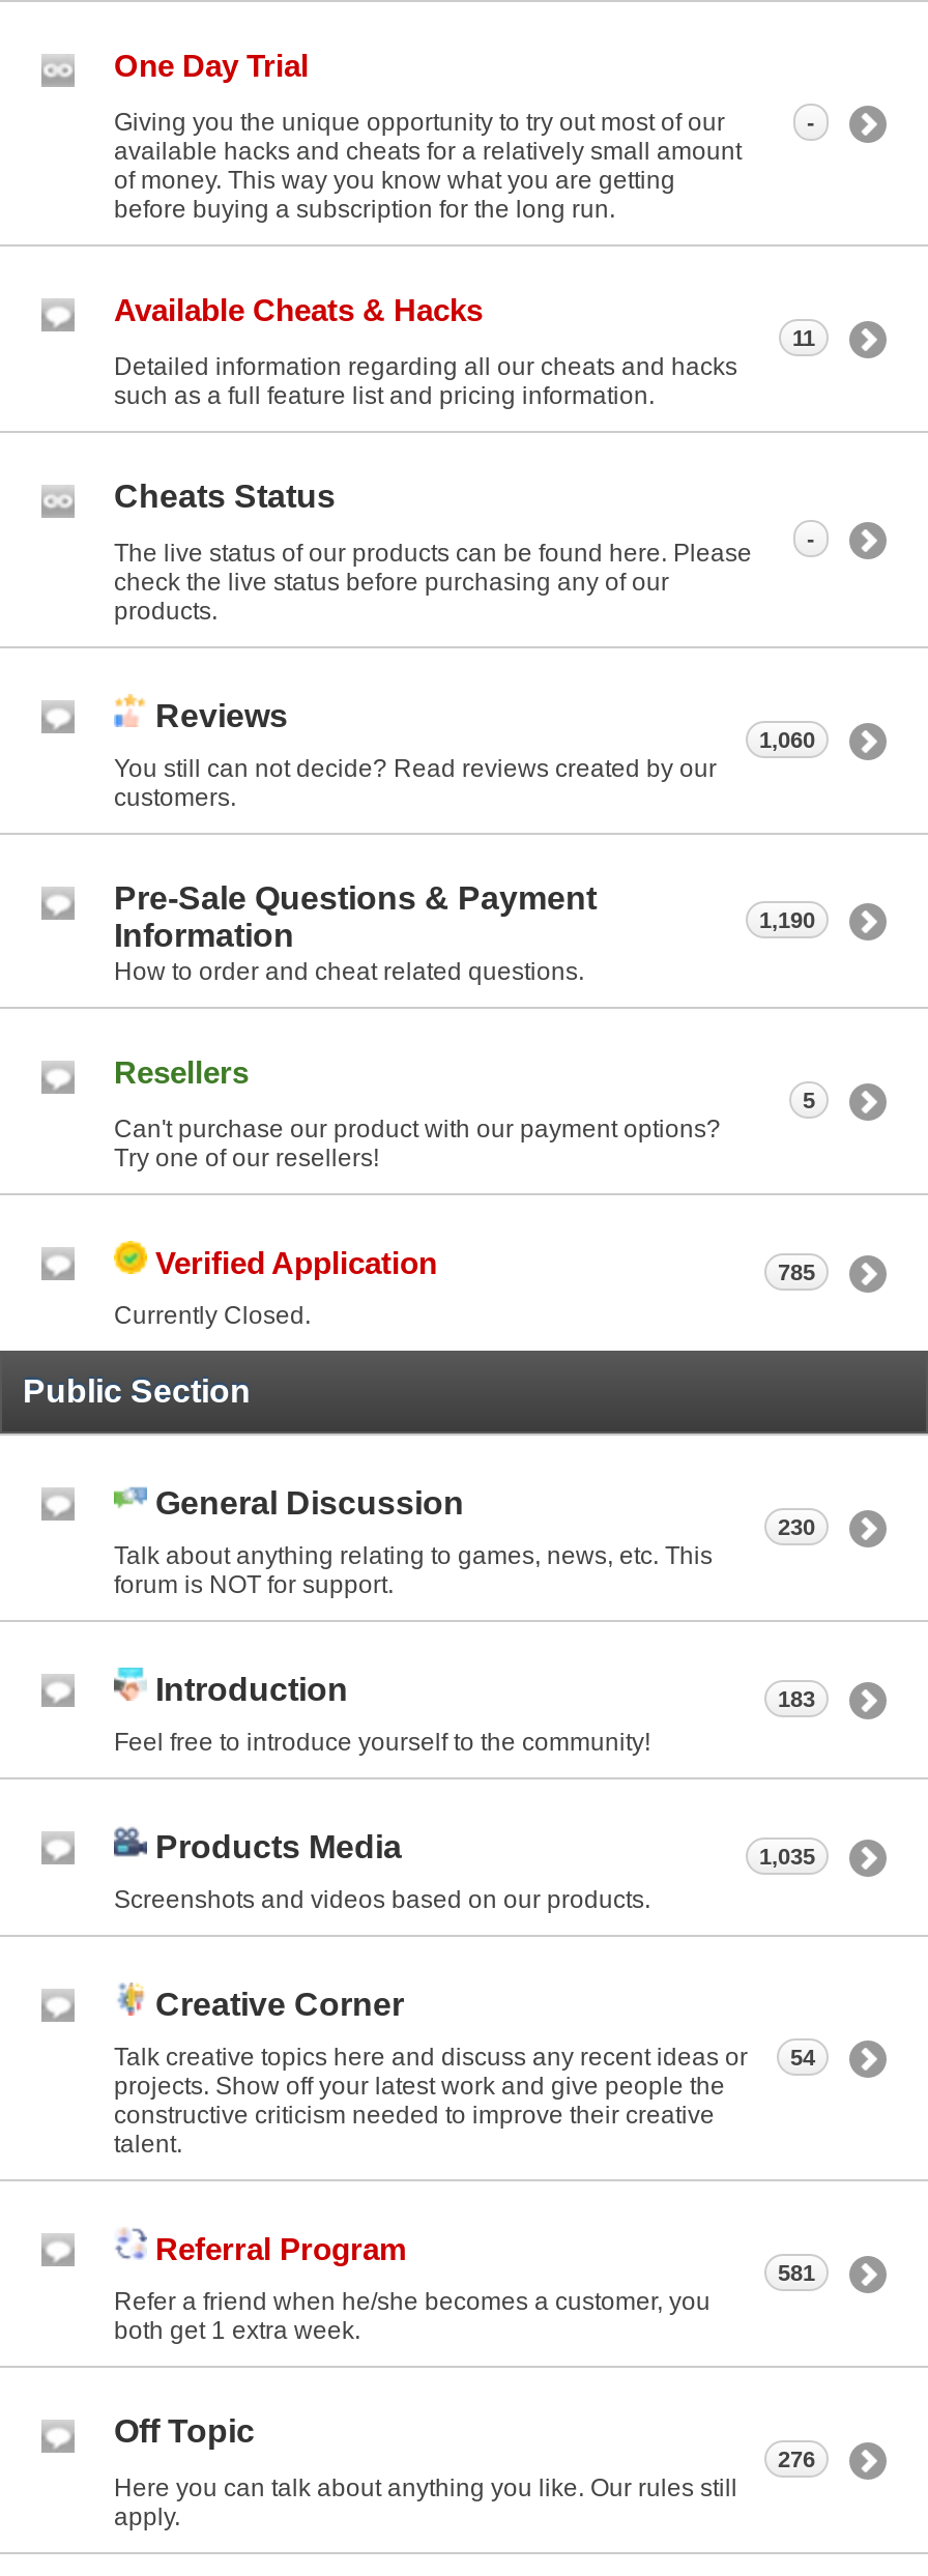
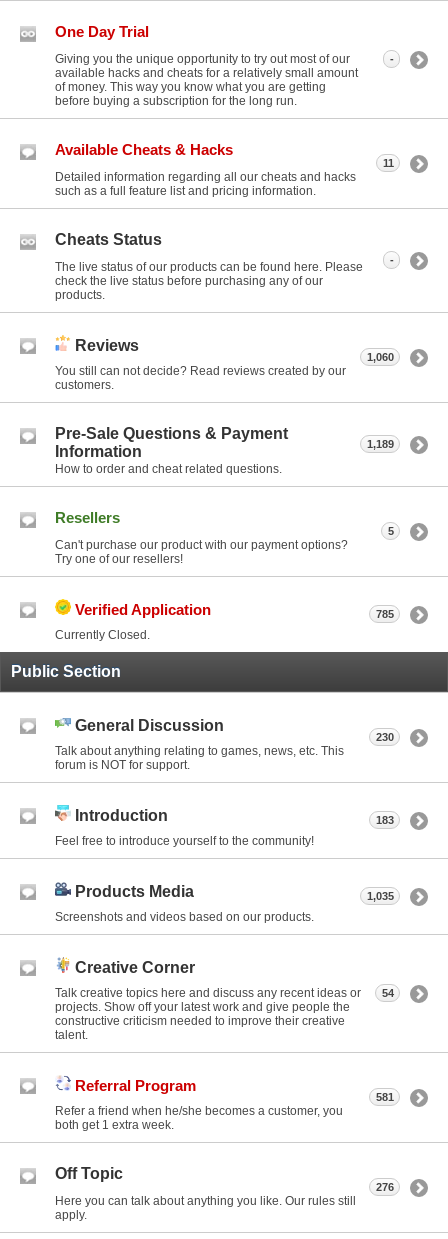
[759,908,815,933] 1,190 -> [366,438,393,450] 1,189

